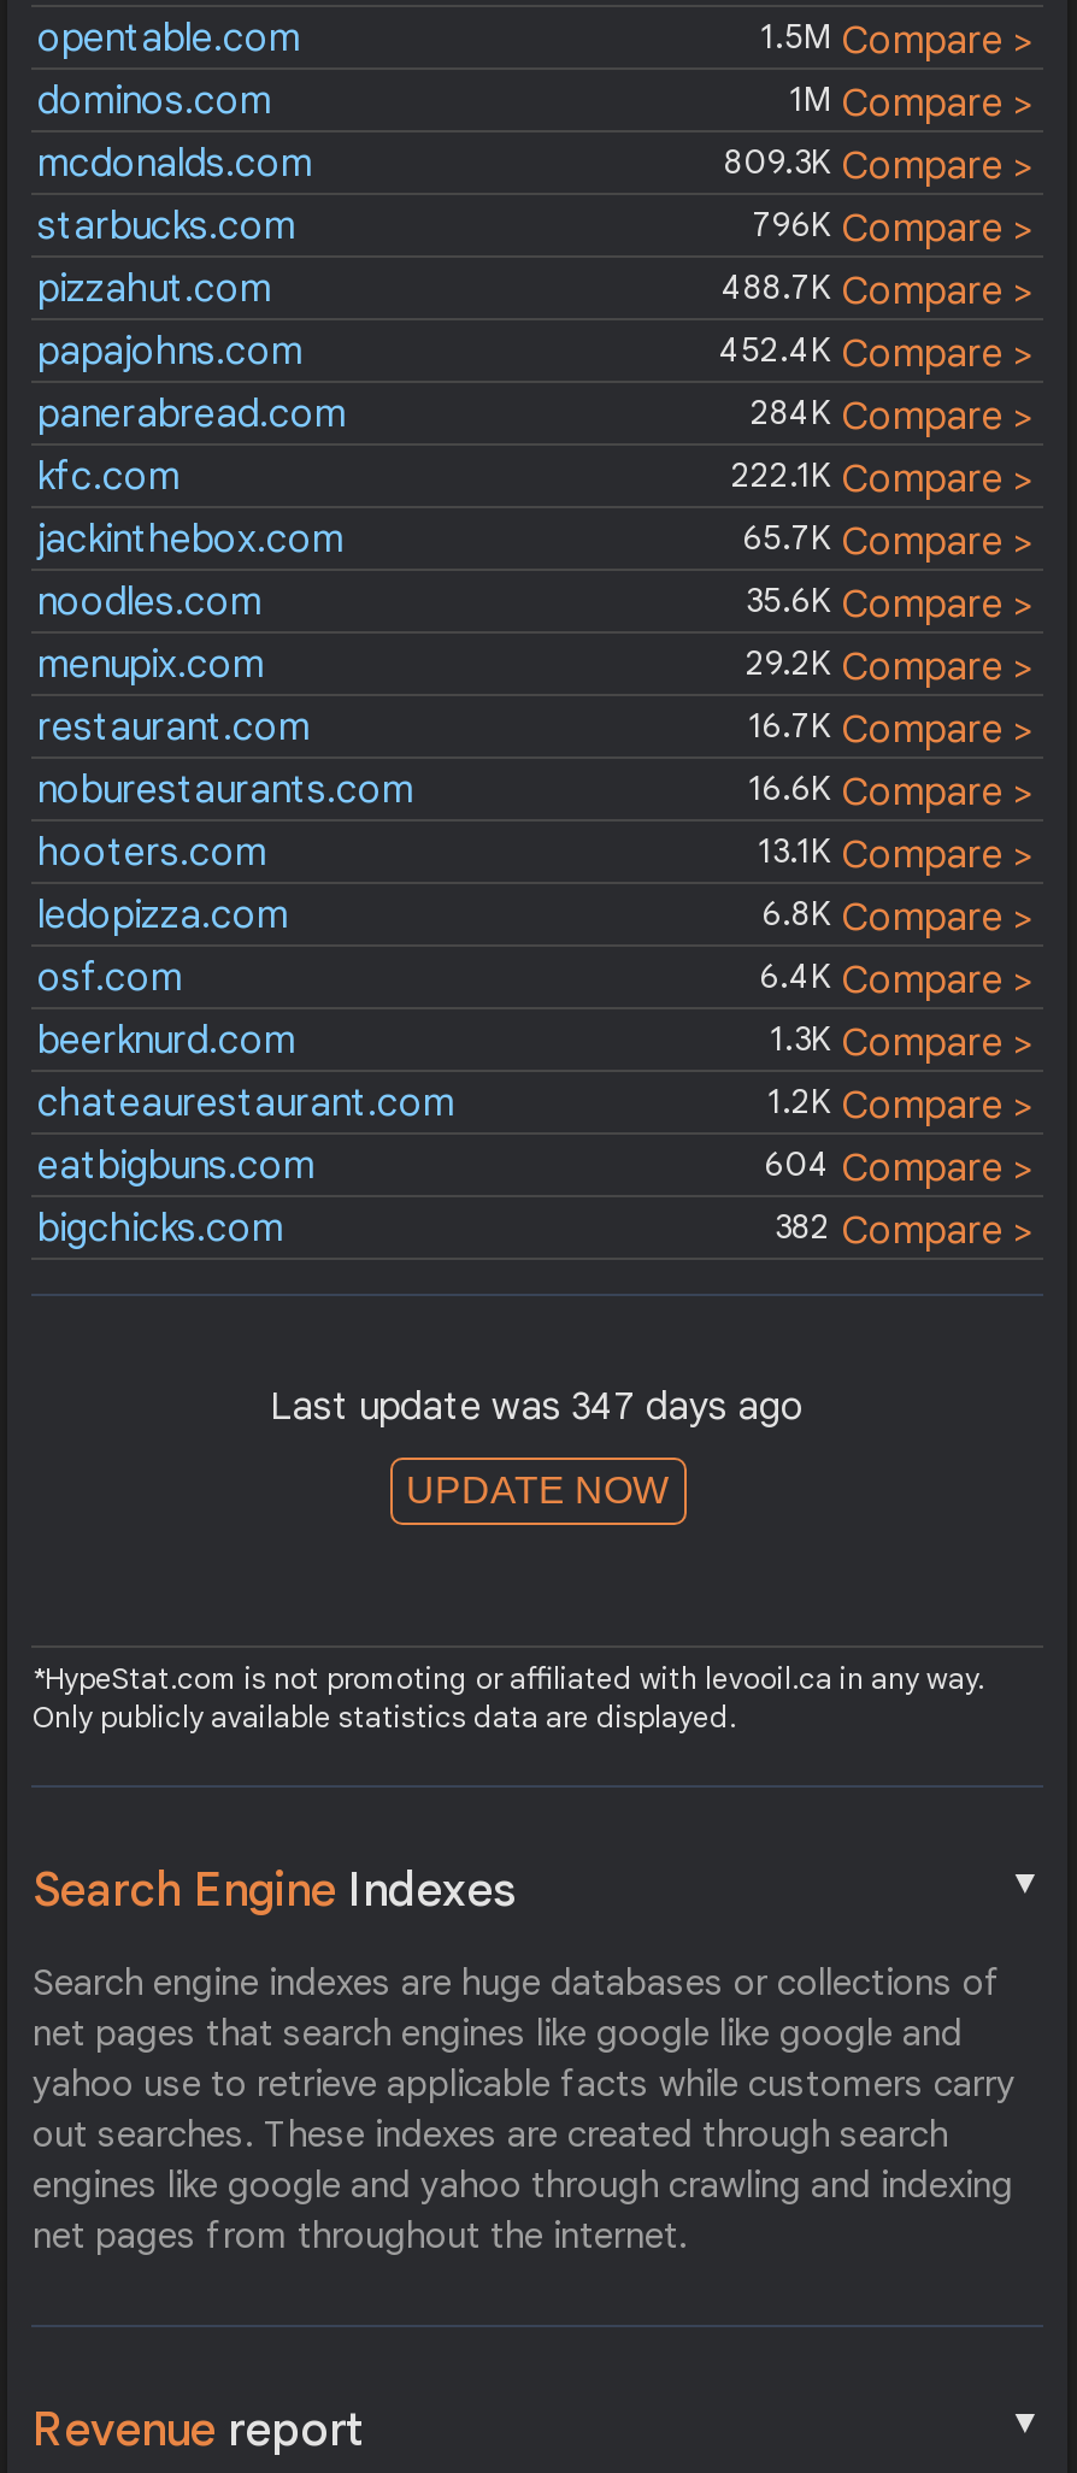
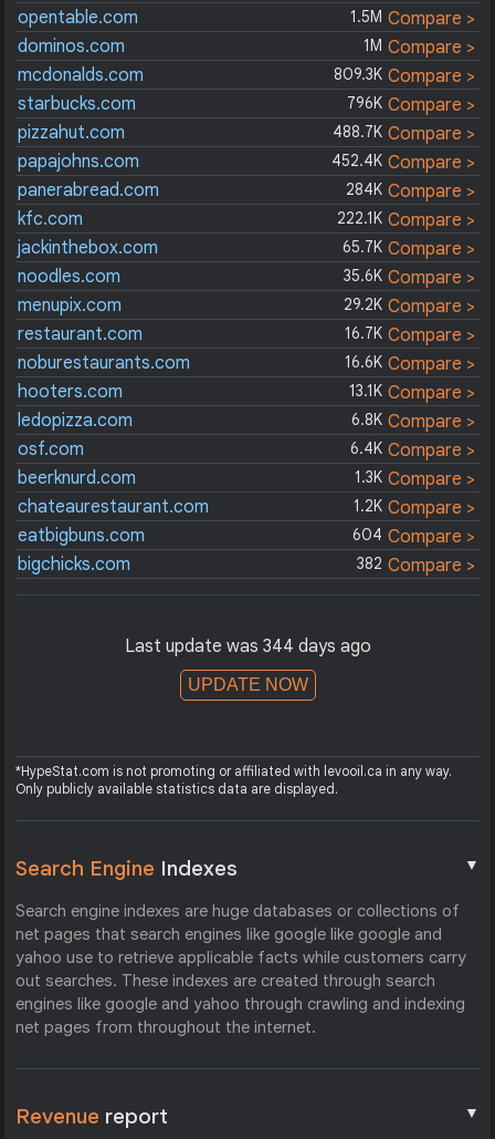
[270,1383,805,1432] Last update was 347 days ago -> [124,636,371,658] Last update was 344 days ago

